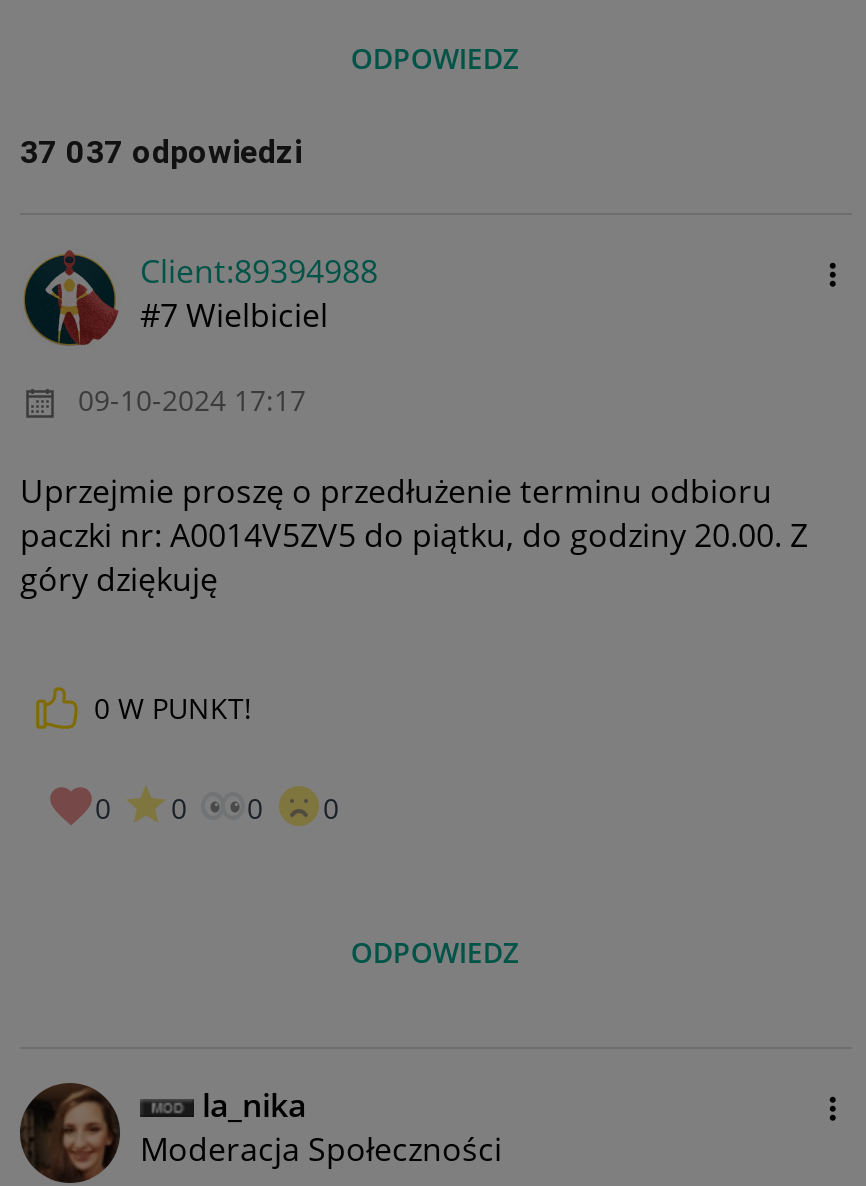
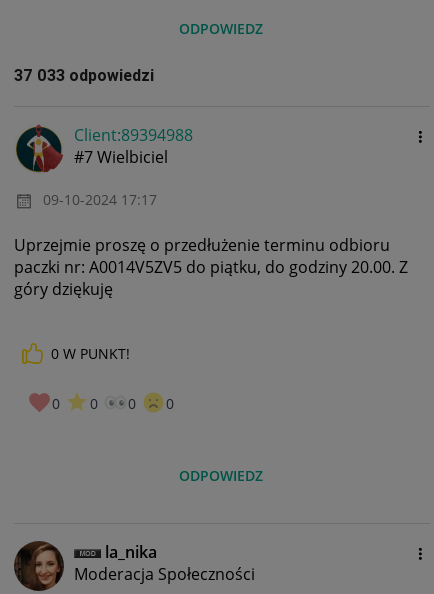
[20,132,302,172] 37 037 odpowiedzi -> [14,65,154,85] 37 033 odpowiedzi

